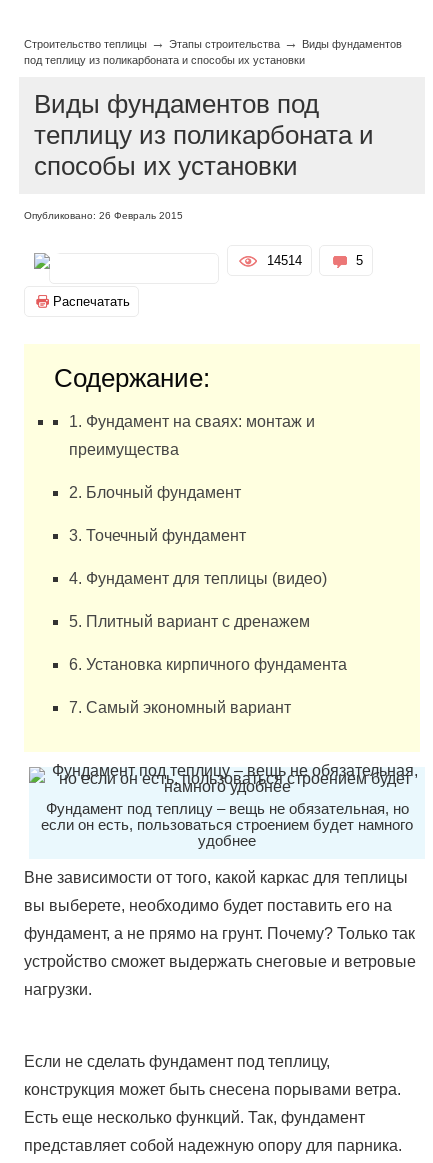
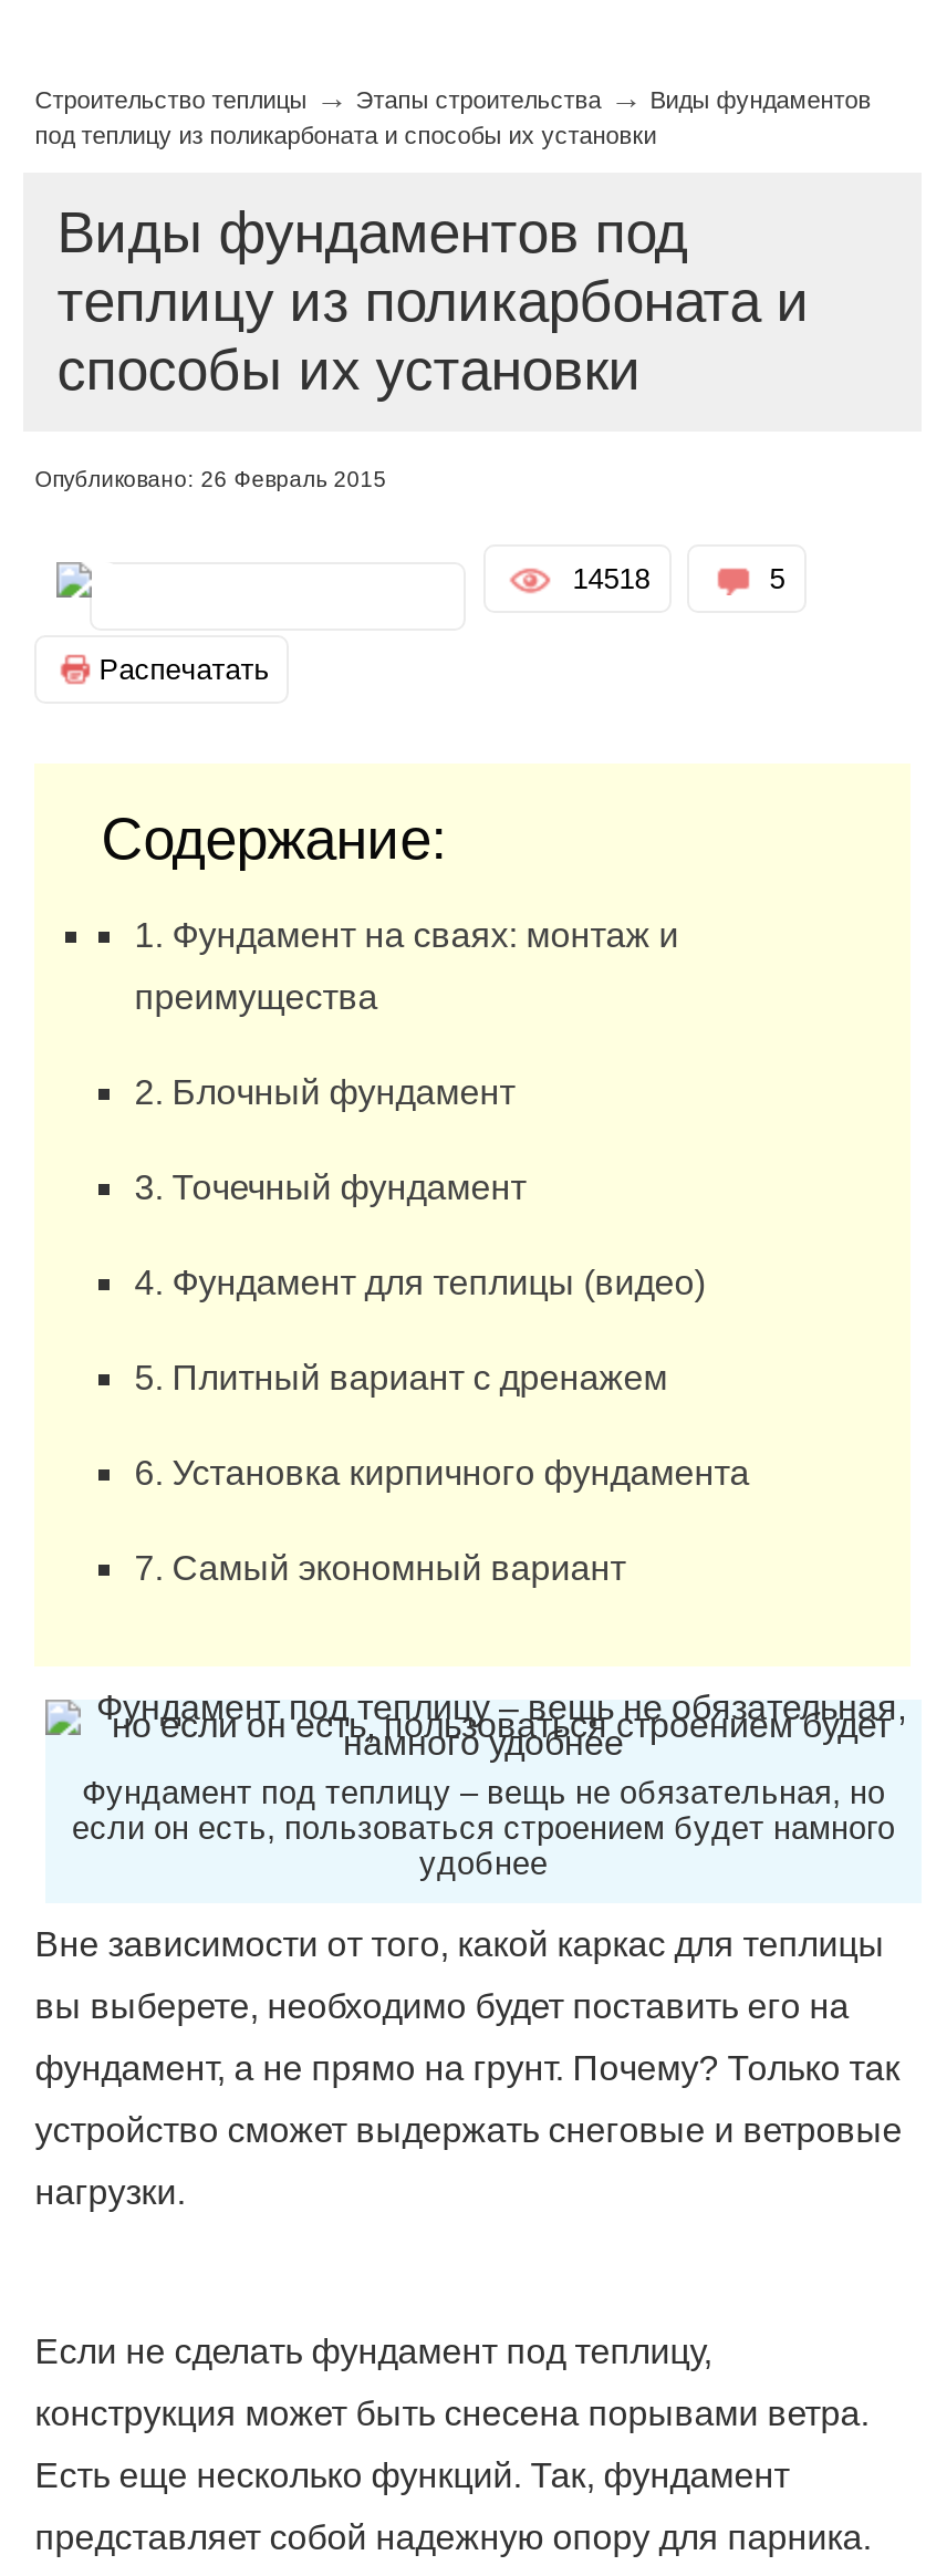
[267,253,302,268] 14514 -> [572,562,650,595] 14518

